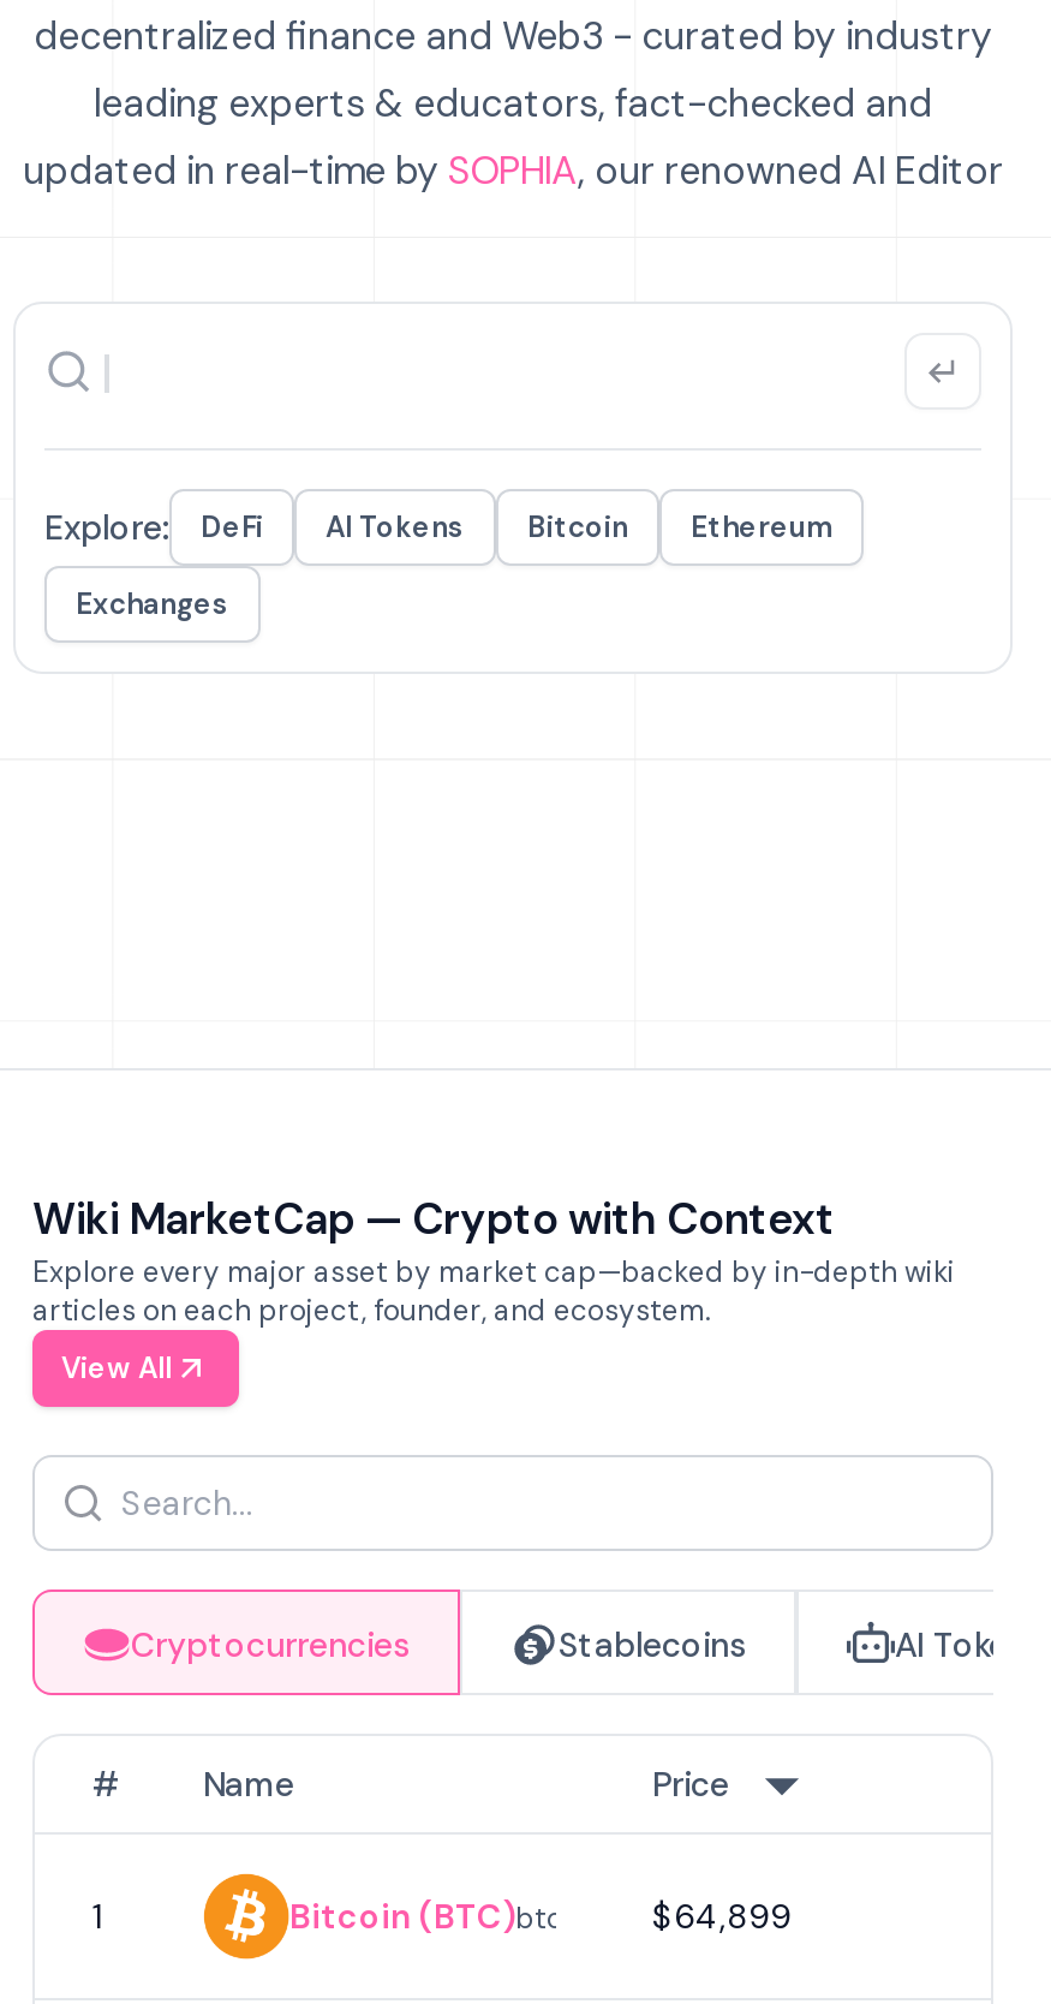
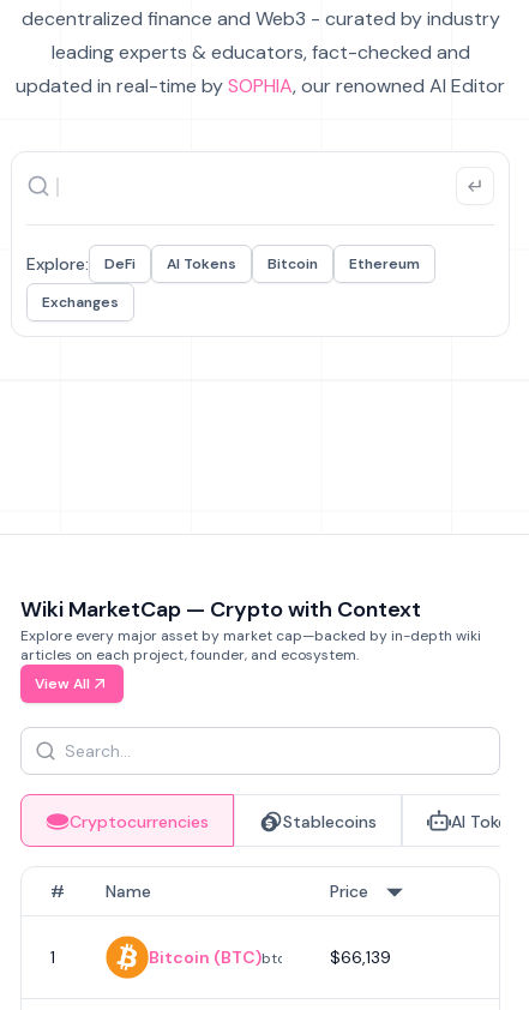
[652,1895,792,1938] $64,899 -> [330,946,391,968] $66,139

